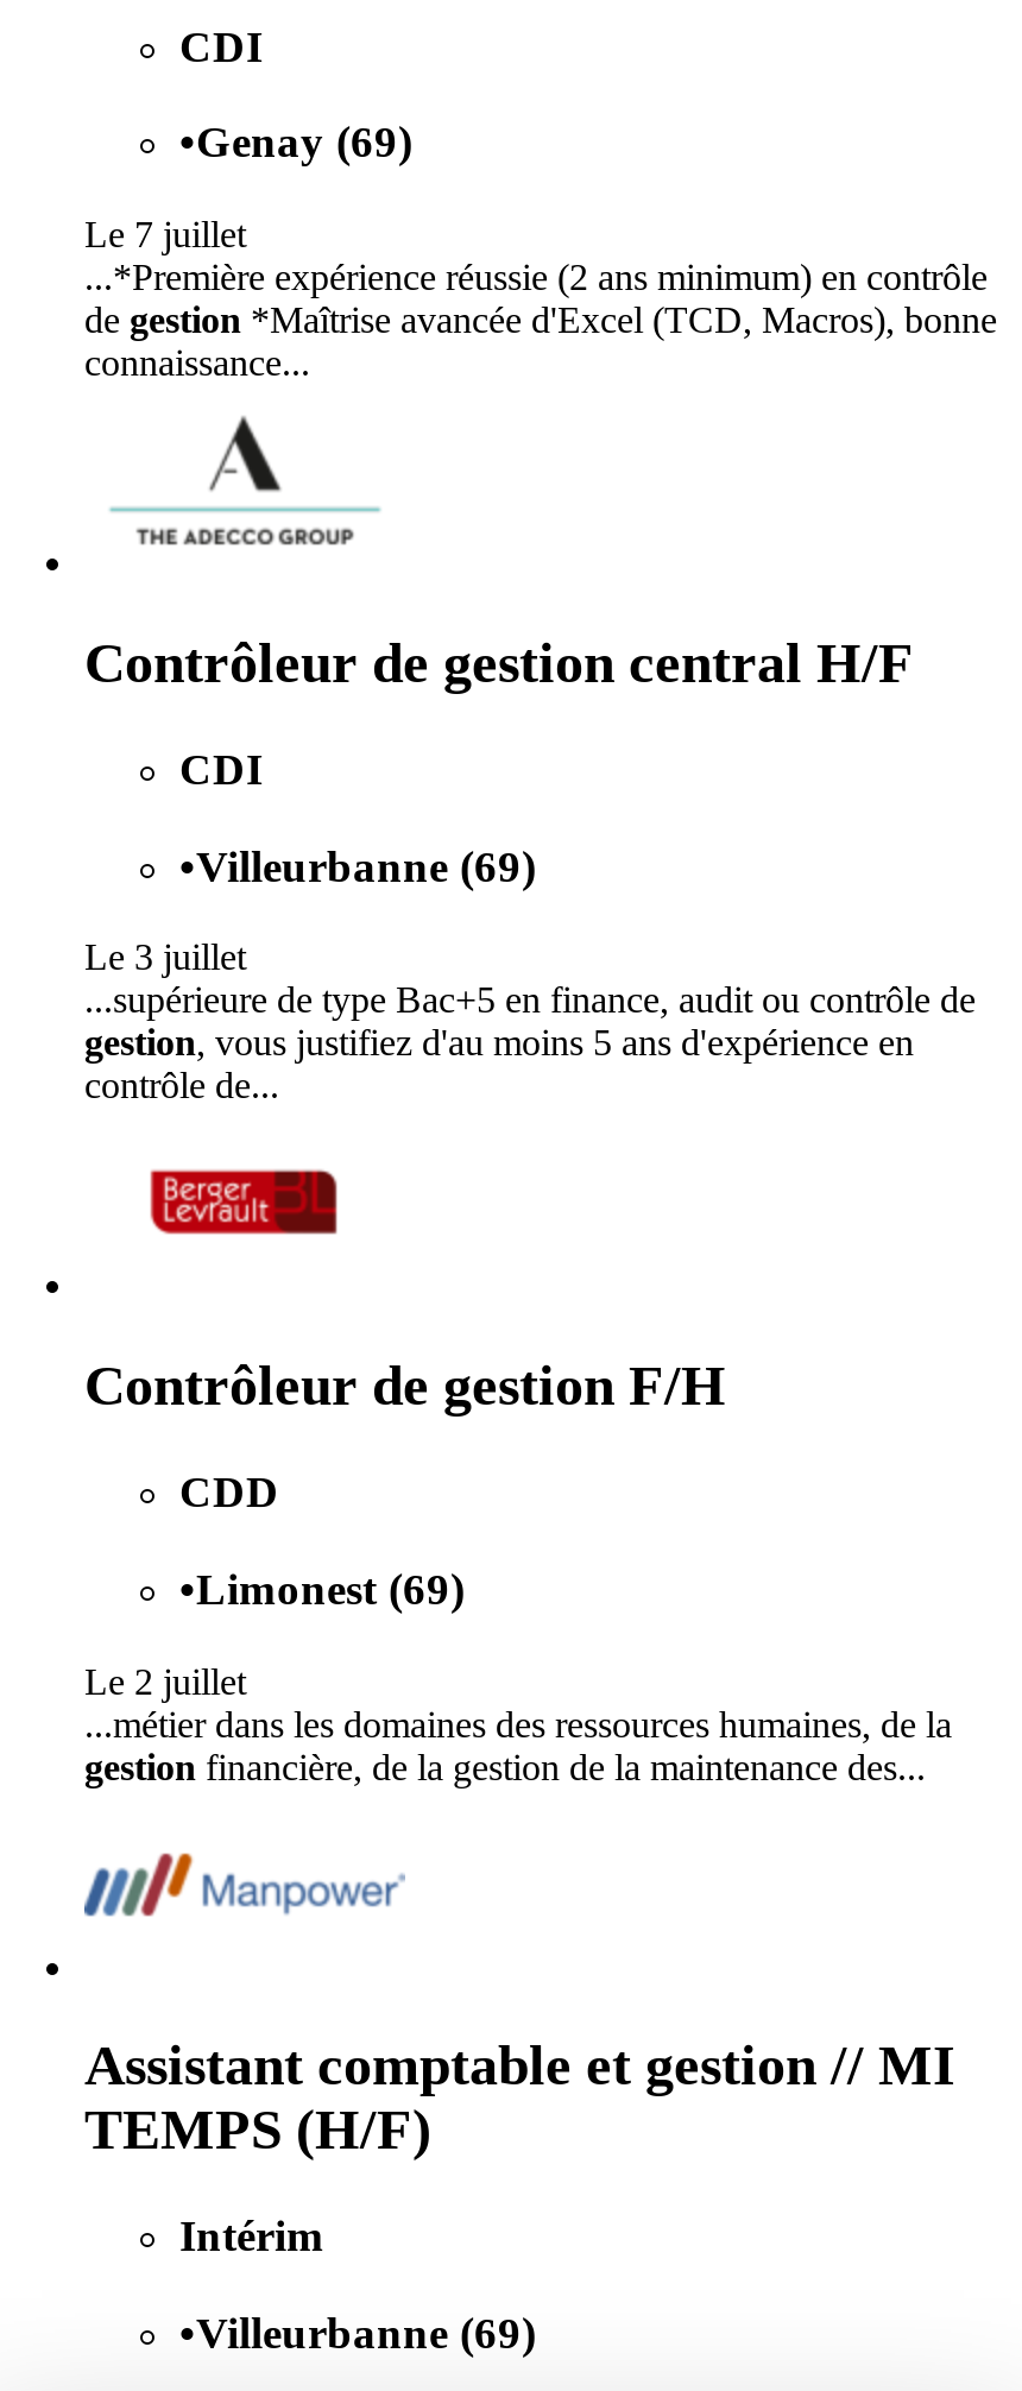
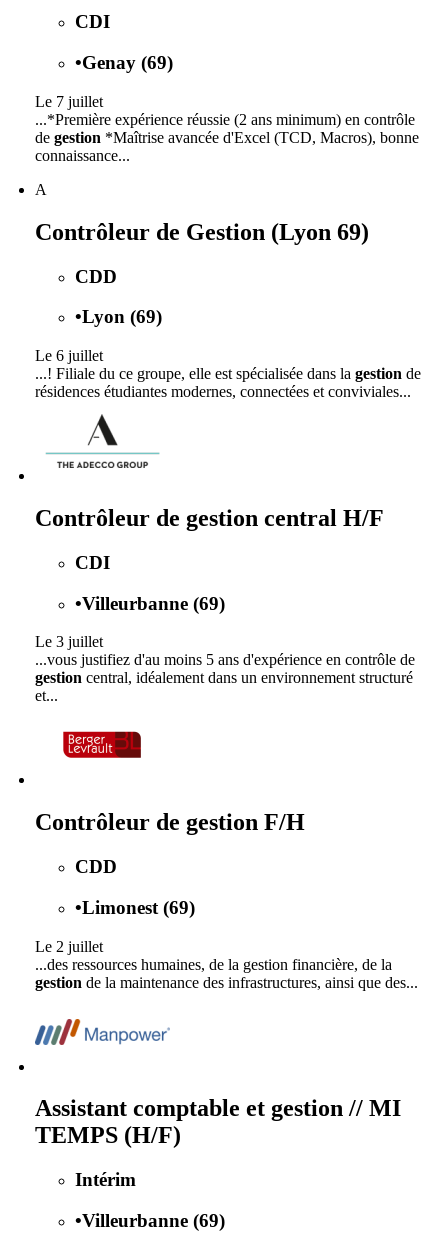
none -> [35,181,421,400] A | Contrôleur de Gestion (Lyon 69) | CDD | •Lyon (69) | Le 6 juillet | ...! Filiale du ce groupe, elle est spécialisée dans la gestion de | résidences étudiantes modernes, connectées et conviviales...
[84,979,976,1105] ...supérieure de type Bac+5 en finance, audit ou contrôle de | gestion, vous justifiez d'au moins 5 ans d'expérience en | contrôle de... -> [35,651,415,704] ...vous justifiez d'au moins 5 ans d'expérience en contrôle de | gestion central, idéalement dans un environnement structuré | et...
[84,1702,952,1743] ...métier dans les domaines des ressources humaines, de la -> [35,956,392,973] ...des ressources humaines, de la gestion financière, de la
[84,1745,926,1786] gestion financière, de la gestion de la maintenance des... -> [35,974,418,991] gestion de la maintenance des infrastructures, ainsi que des...

